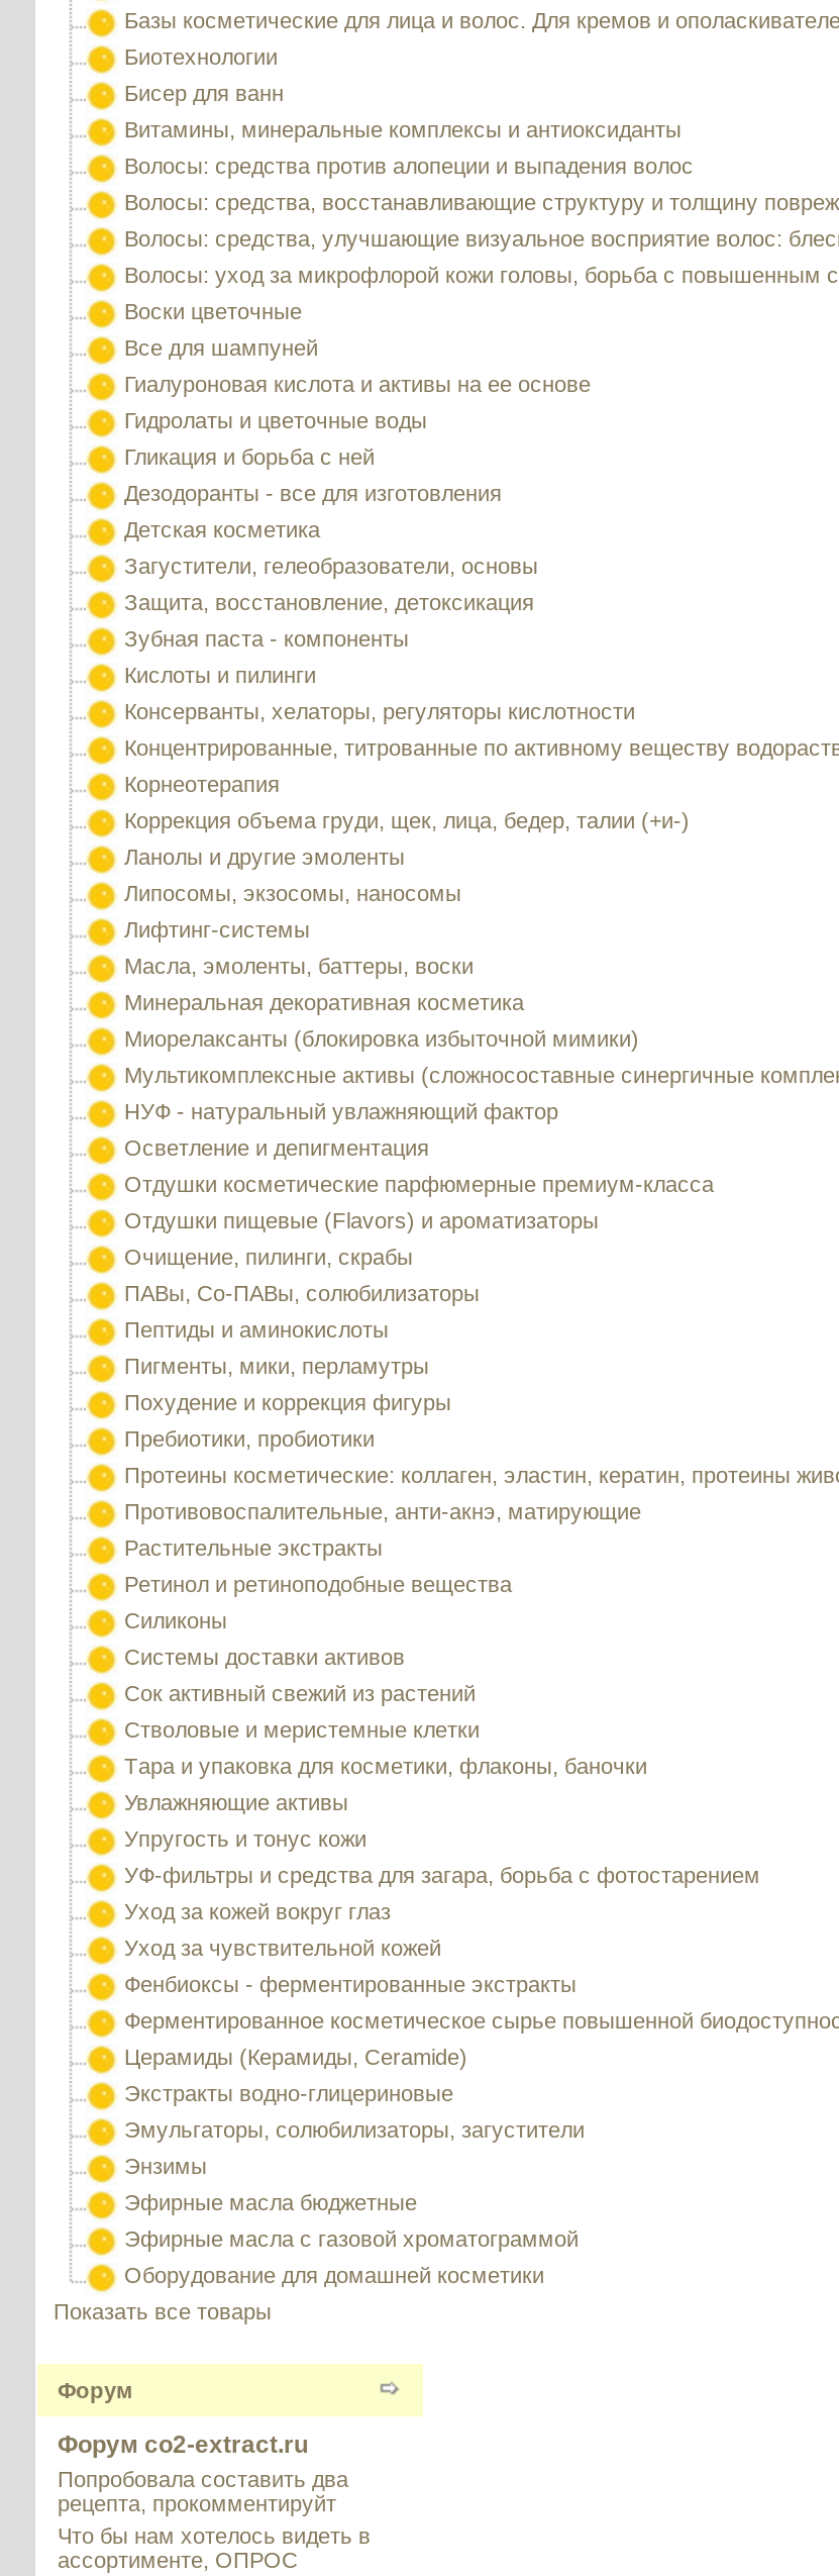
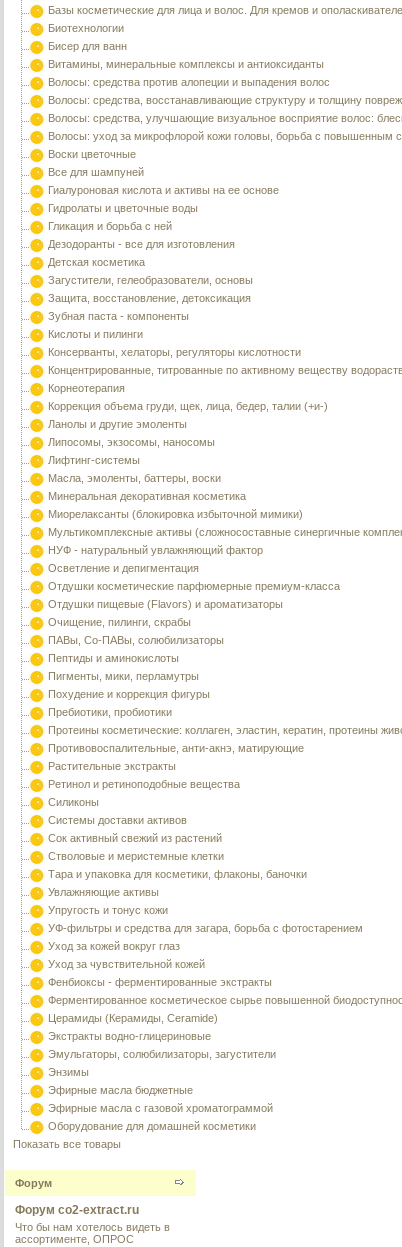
[58,2467,348,2515] Попробовала составить два | рецепта, прокомментируйт -> none

